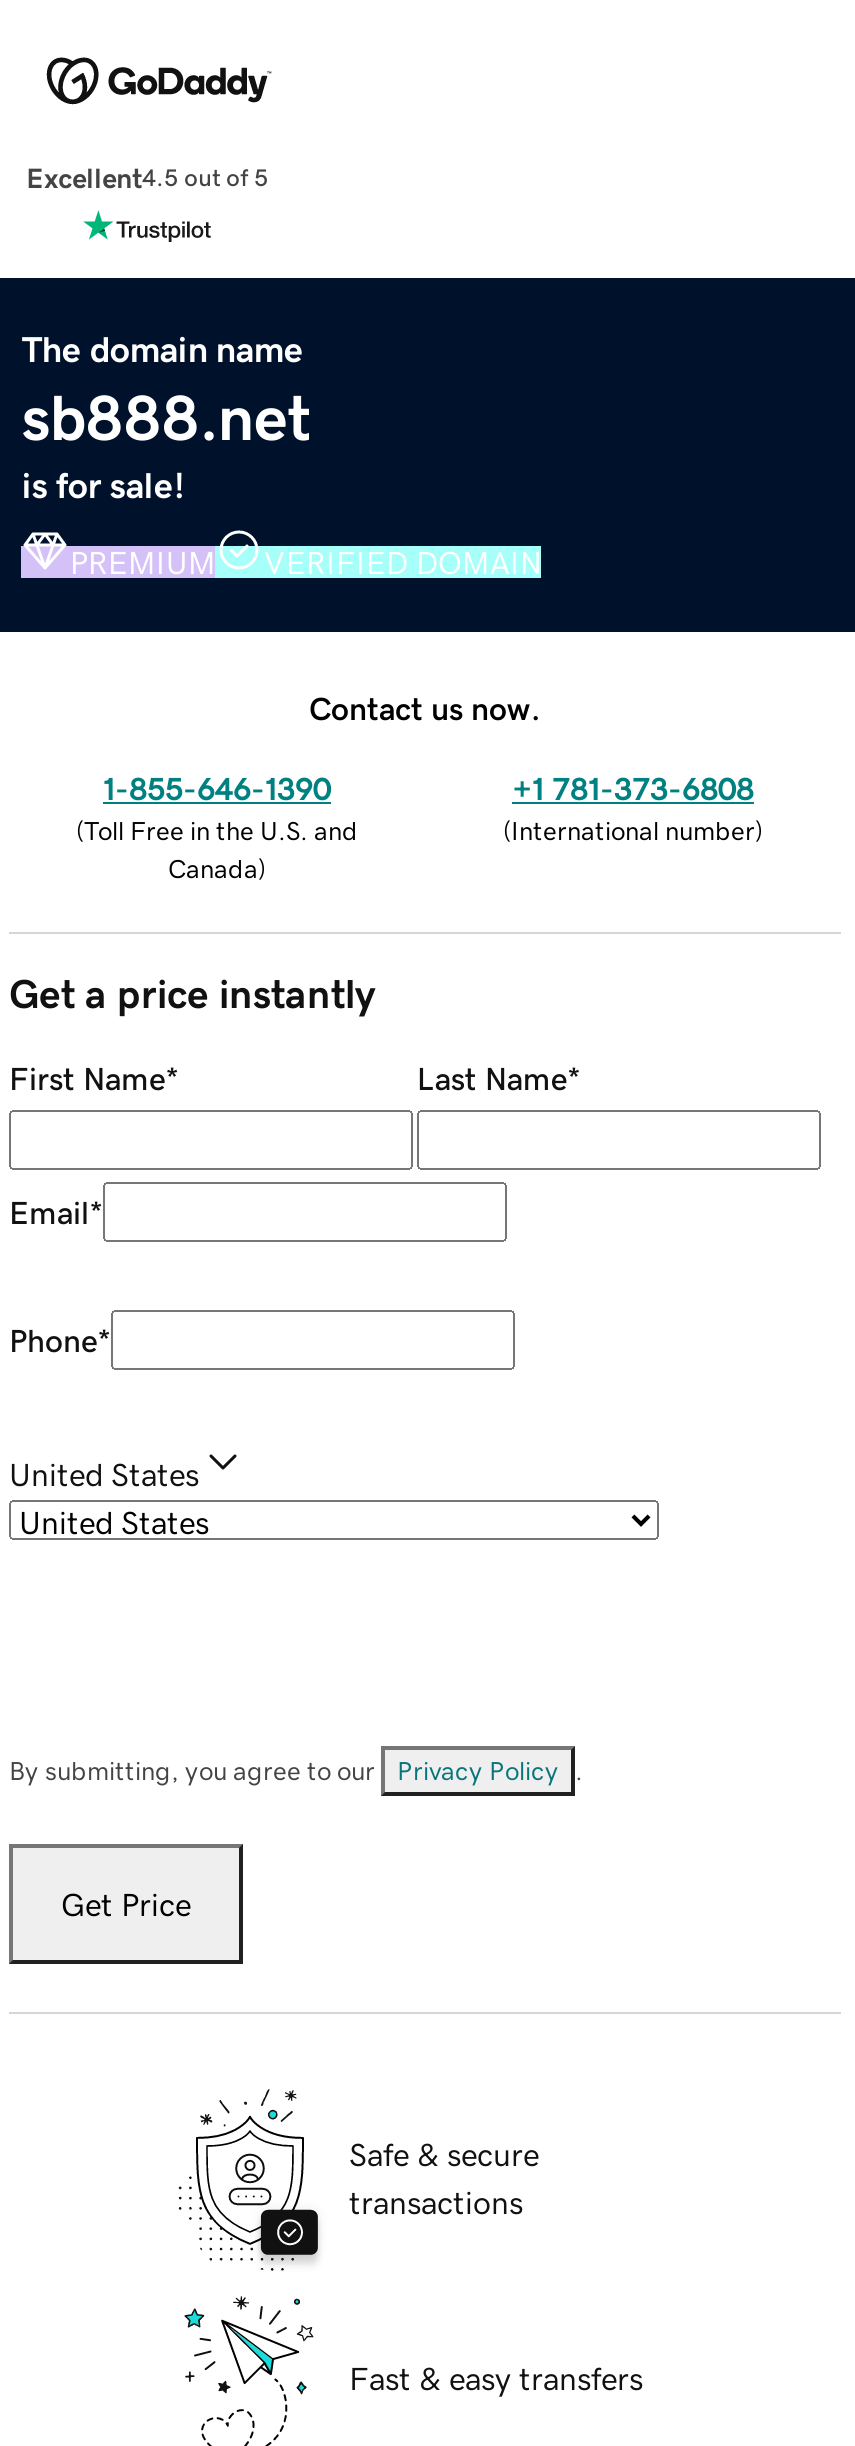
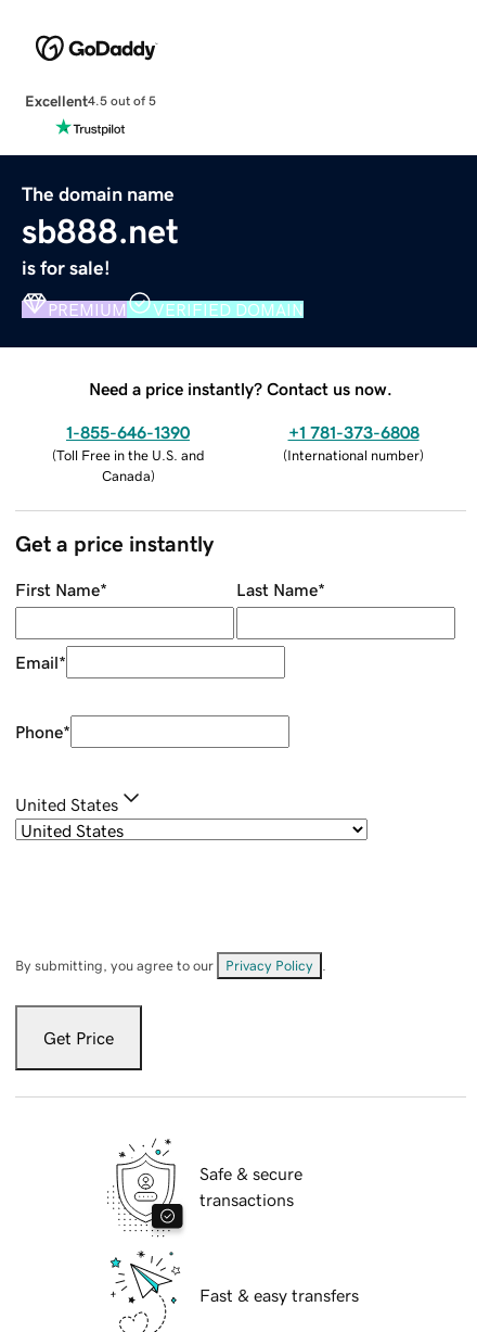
[309,691,541,723] Contact us now. -> [89,380,392,397] Need a price instantly? Contact us now.

